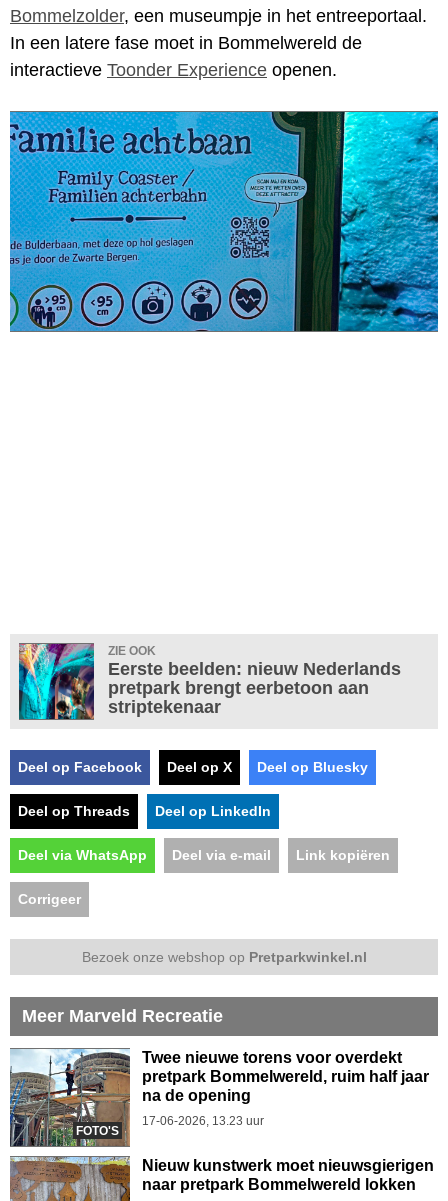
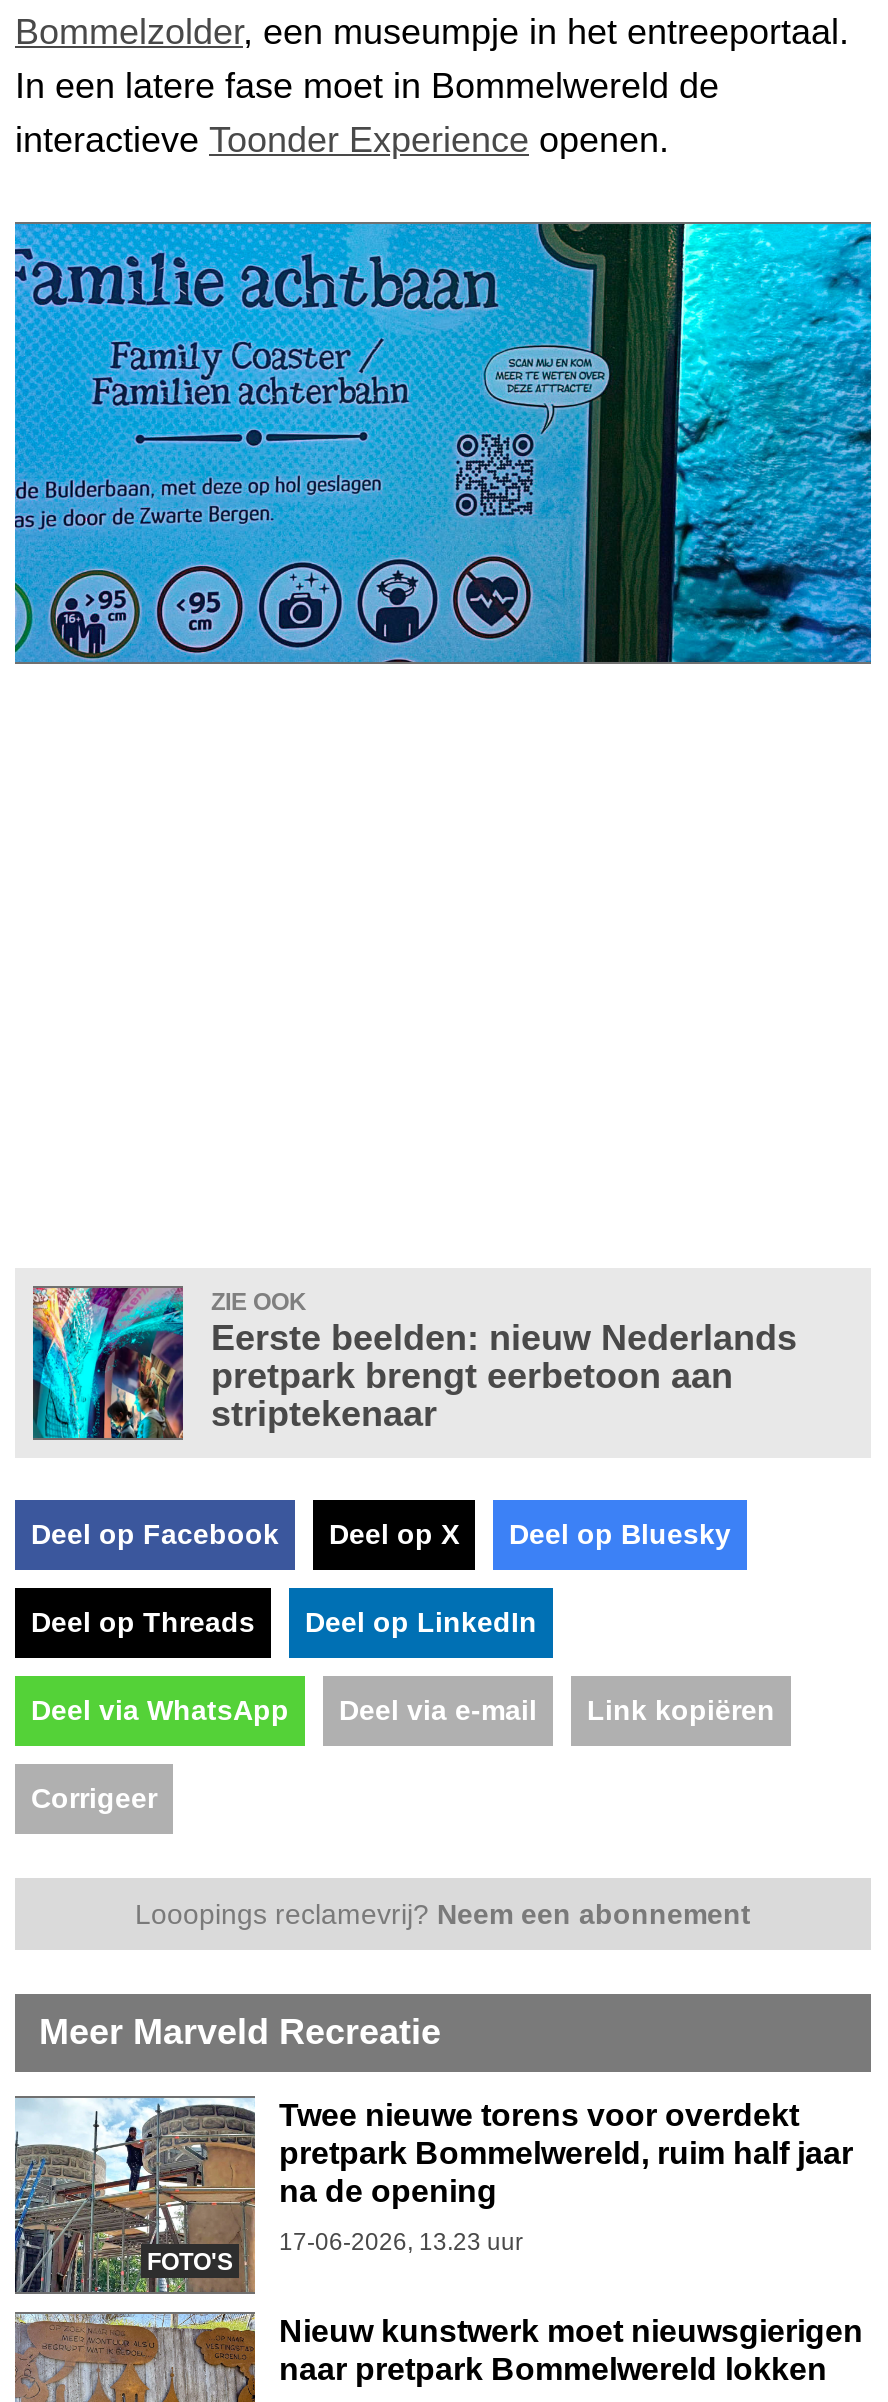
[81,949,366,965] Bezoek onze webshop op Pretparkwinkel.nl -> [135,1898,751,1930] Looopings reclamevrij? Neem een abonnement

